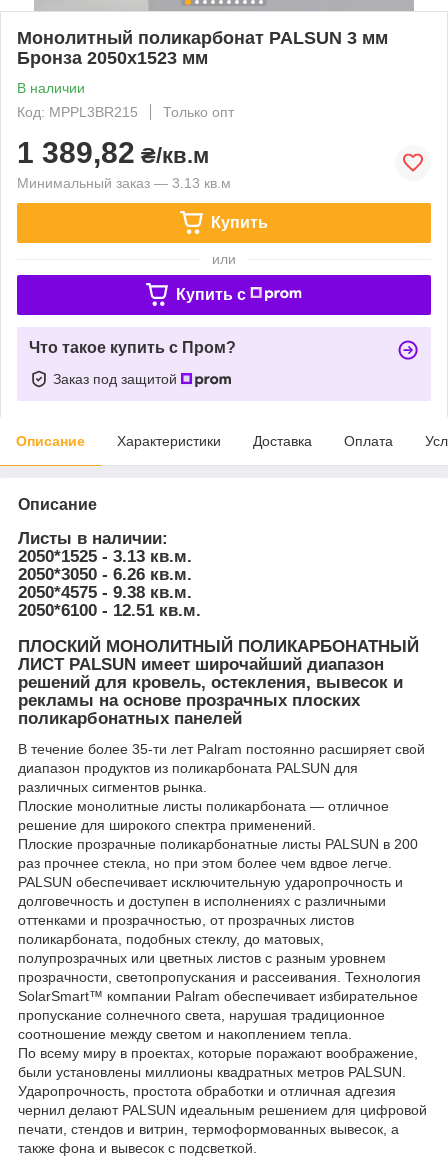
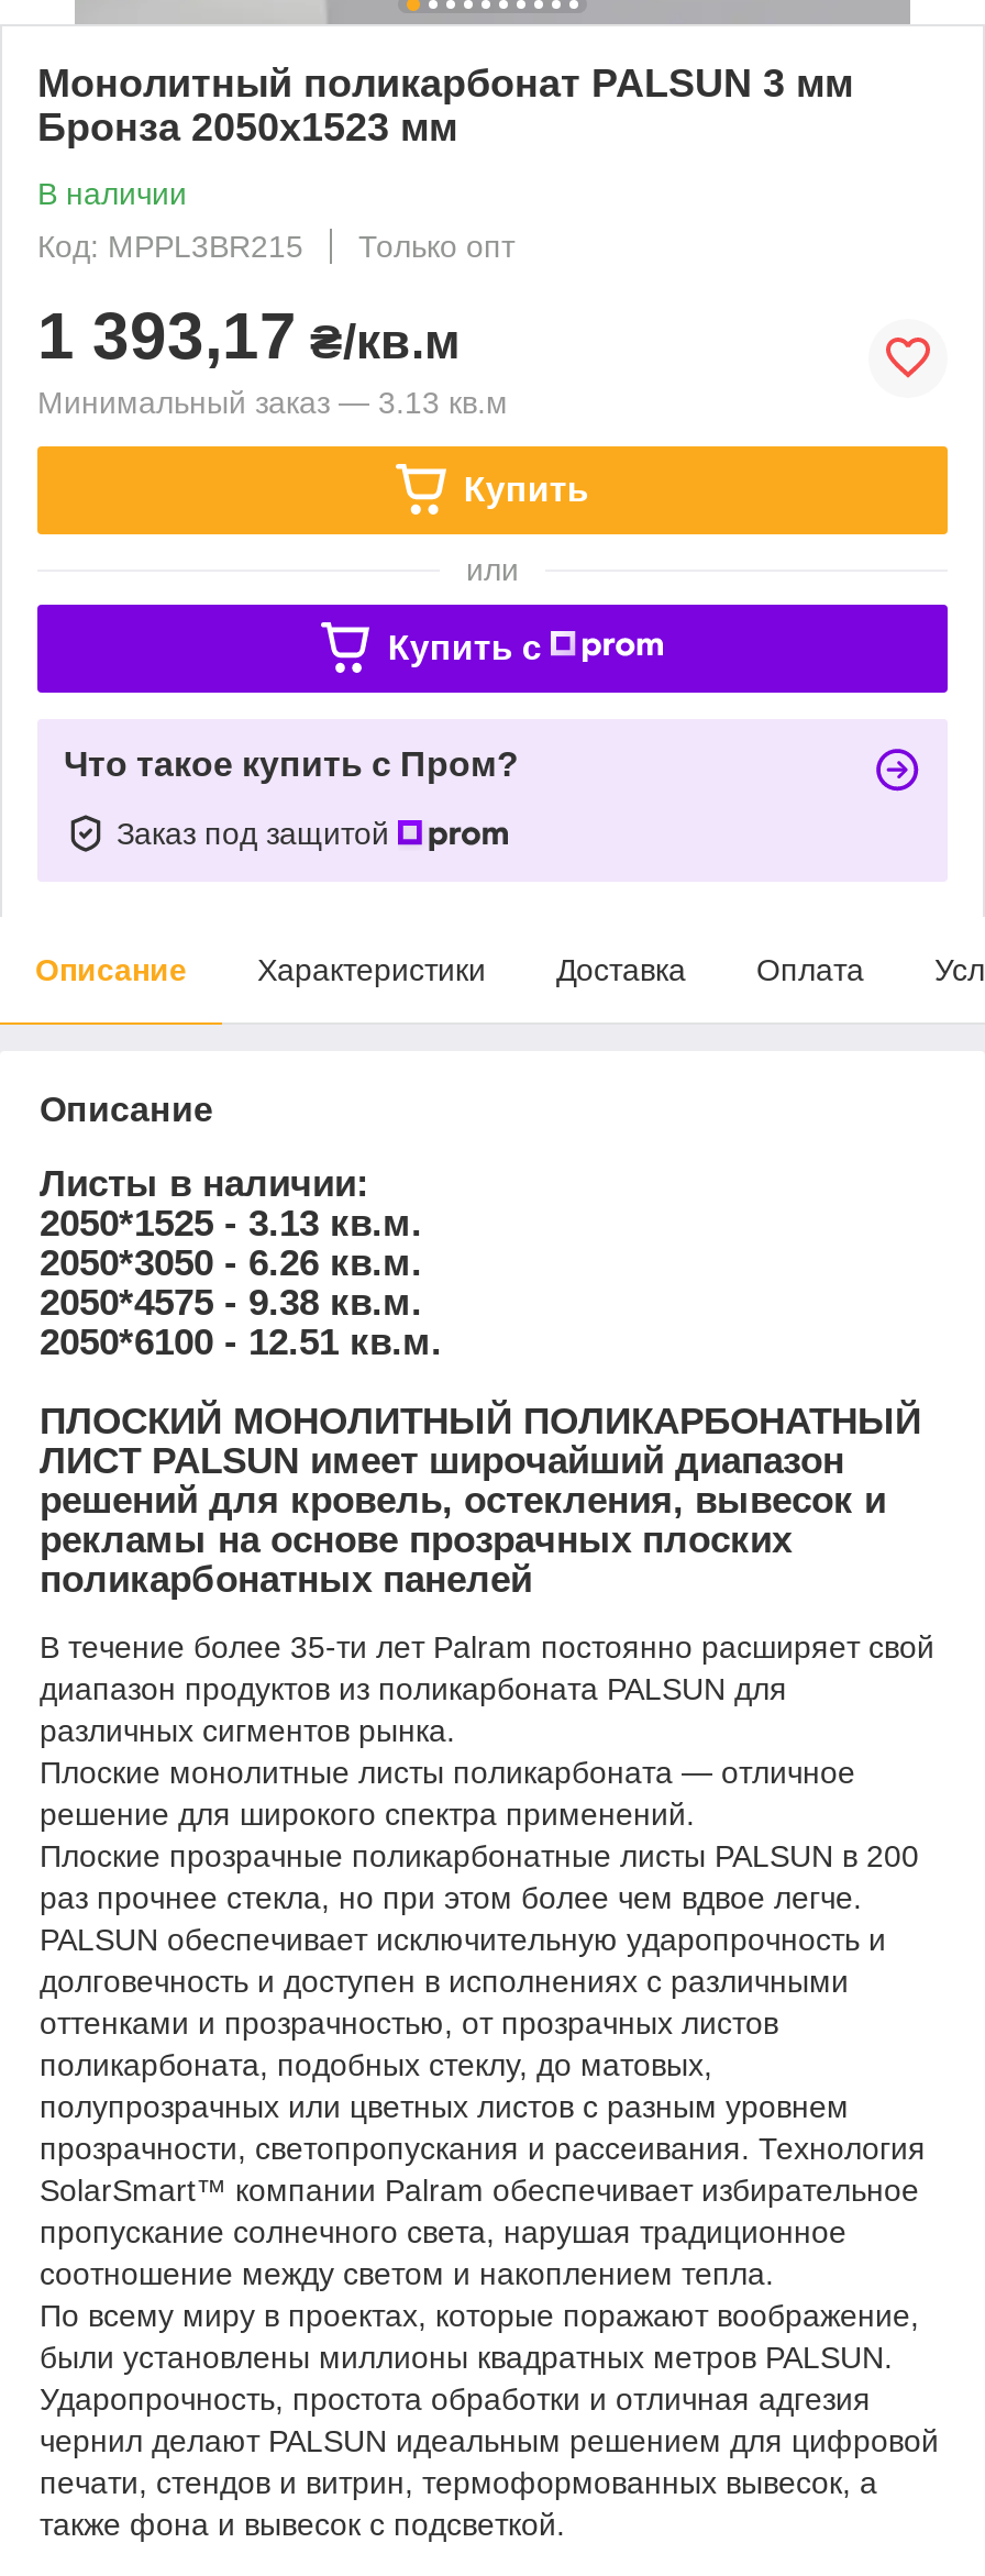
[17,136,209,169] 1 389,82 ₴/кв.м -> [37,299,460,371] 1 393,17 ₴/кв.м

